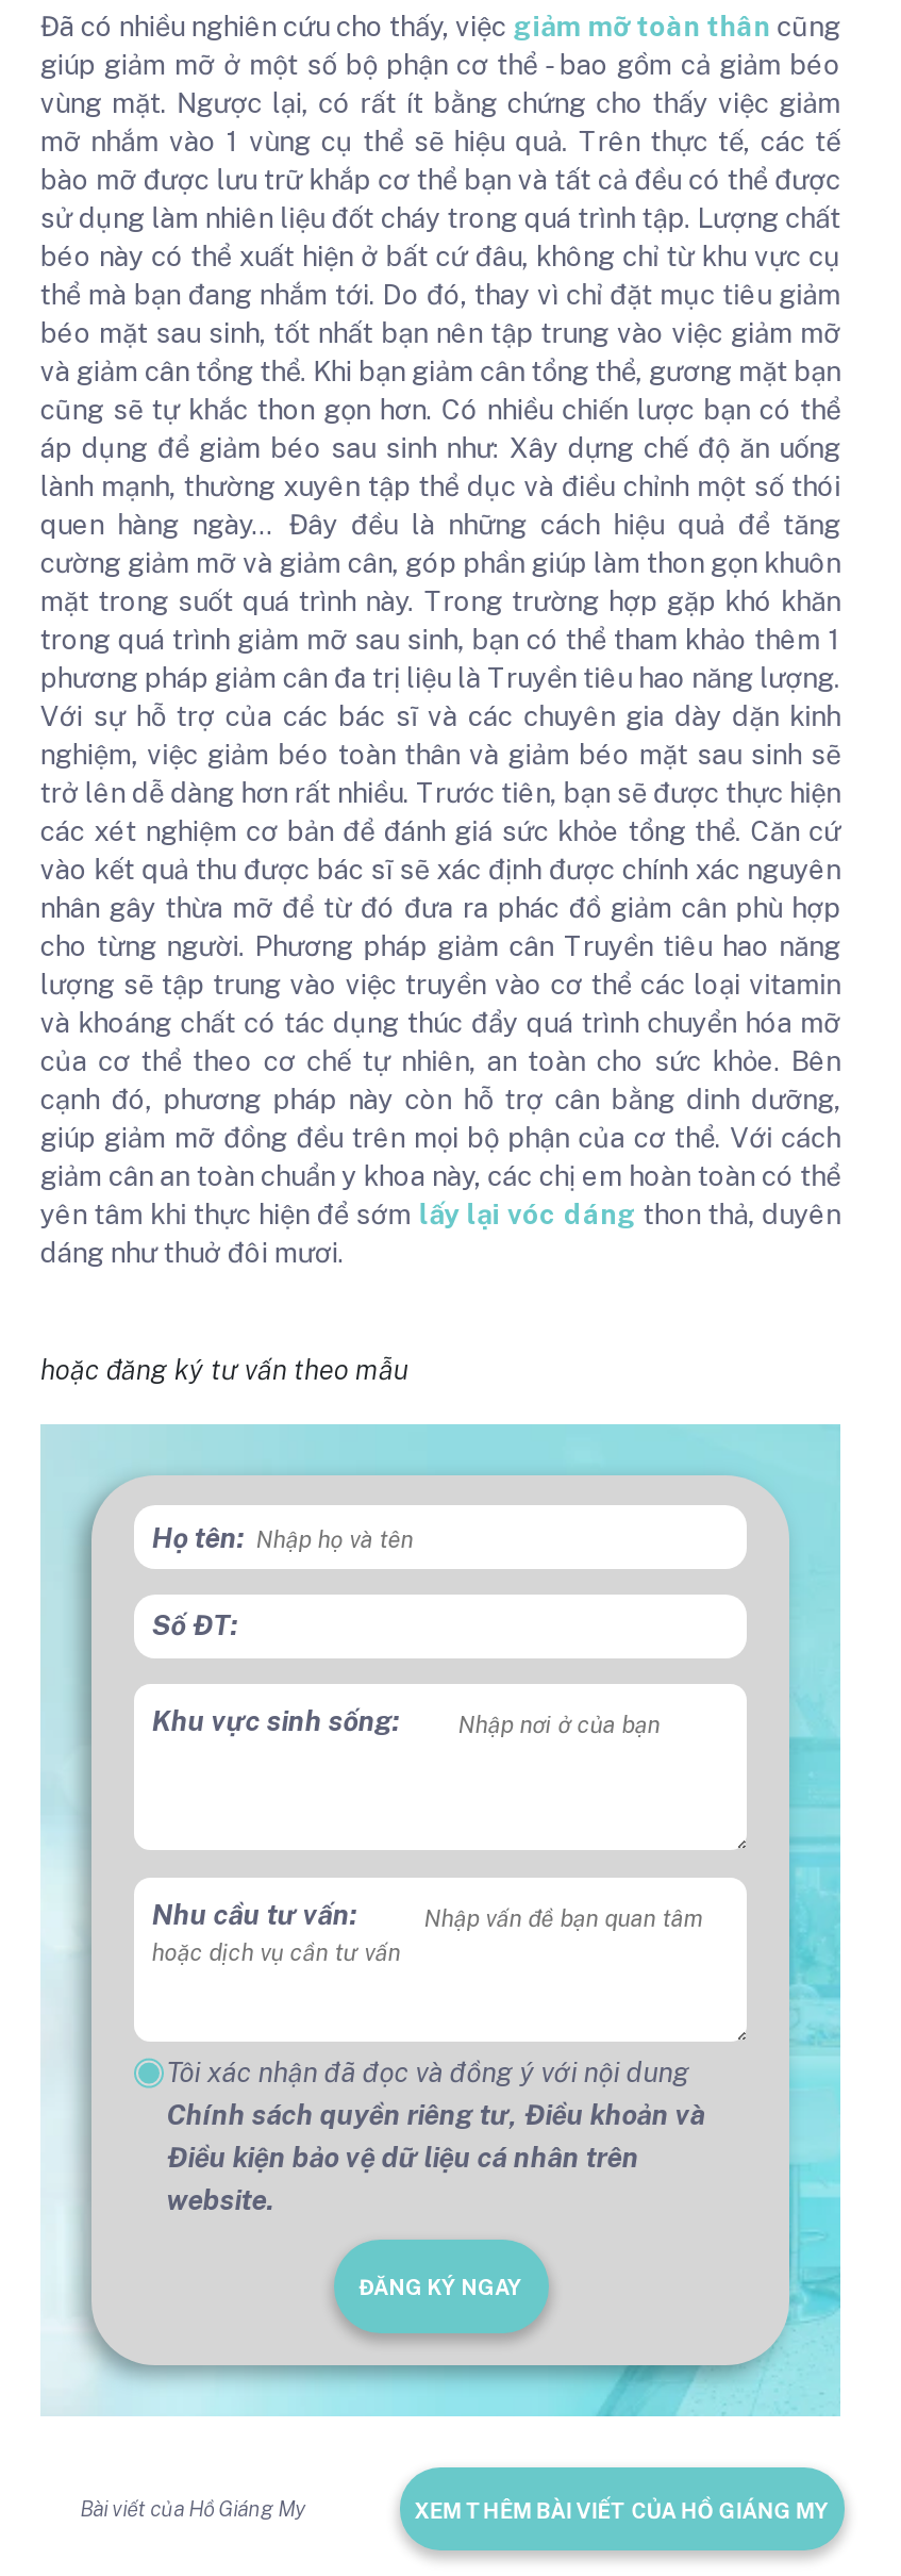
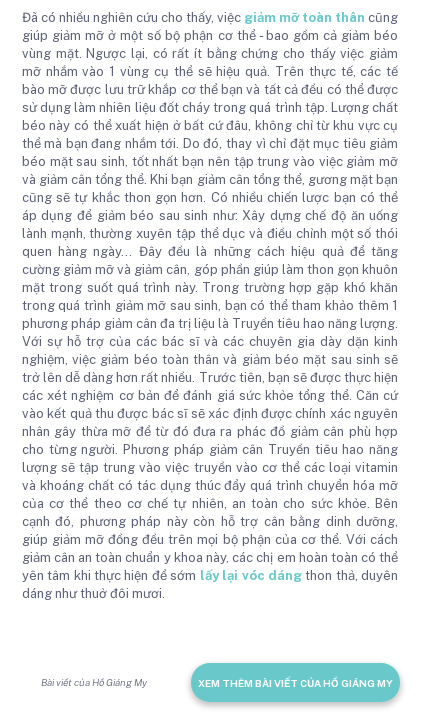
[40,1353,408,1385] hoặc đăng ký tư vấn theo mẫu -> none
[40,1422,842,2418] [image] | Họ tên: | Số ĐT: | Khu vực sinh sống: -> none
[151,1898,358,1930] Nhu cầu tư vấn: -> none
[166,2057,705,2300] Tôi xác nhận đã đọc và đồng ý với nội dung | Chính sách quyền riêng tư, Điều khoản và | Điều kiện bảo vệ dữ liệu cá nhân trên | website. | ĐĂNG KÝ NGAY -> none

